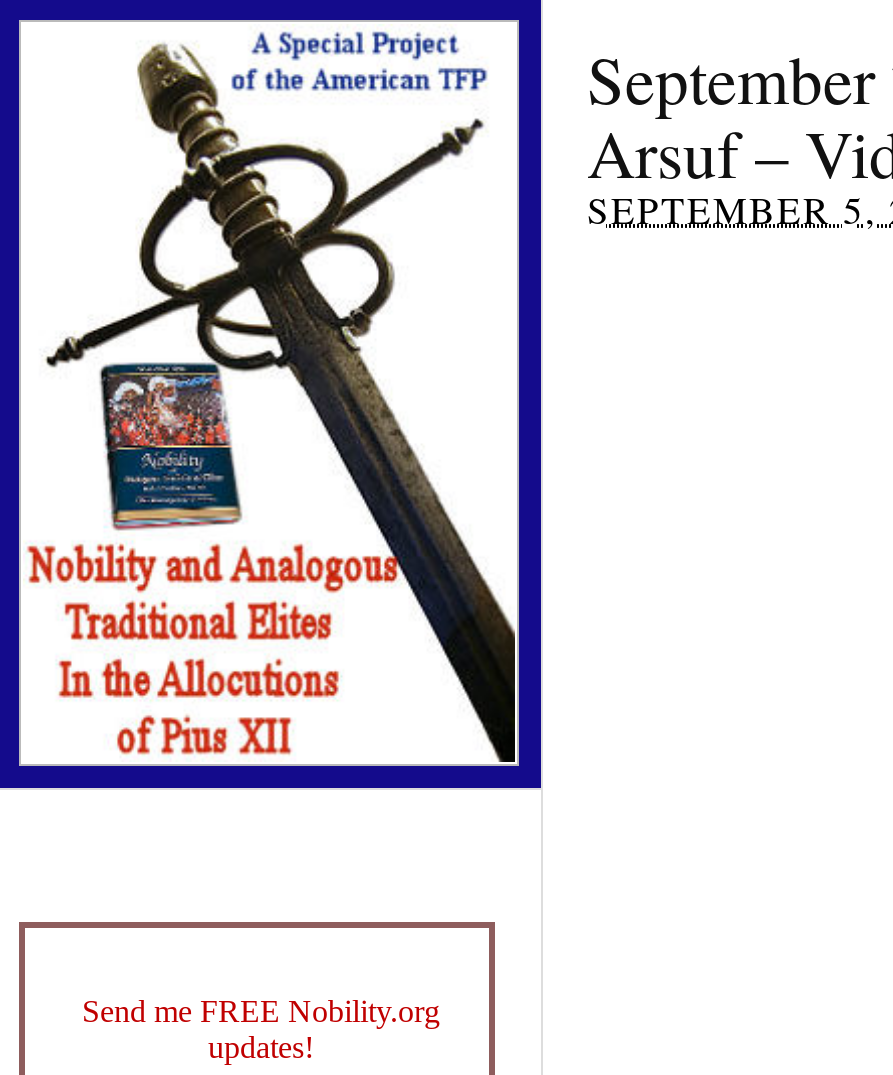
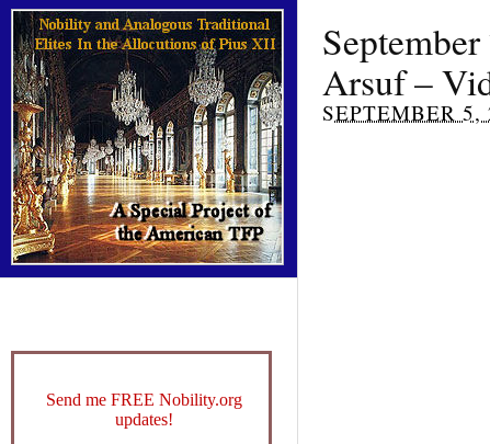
[21,22,517,764] [image] -> [12,11,283,264] [image]

